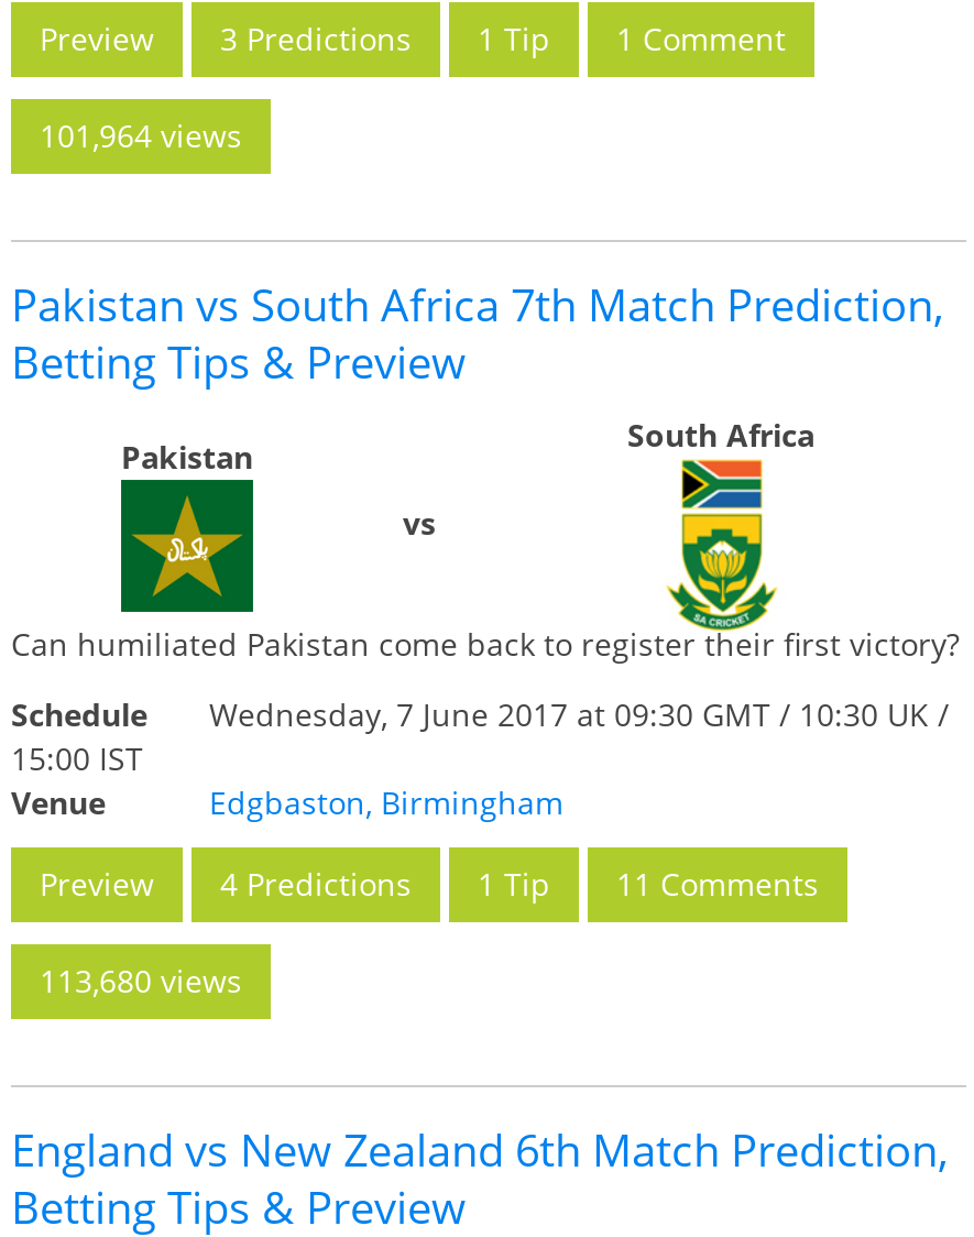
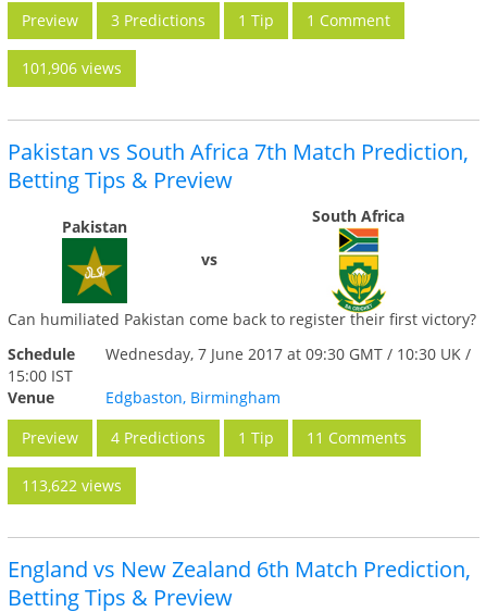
[40,114,242,156] 101,964 views -> [22,58,122,78] 101,906 views
[40,960,242,1001] 113,680 views -> [22,475,122,496] 113,622 views

